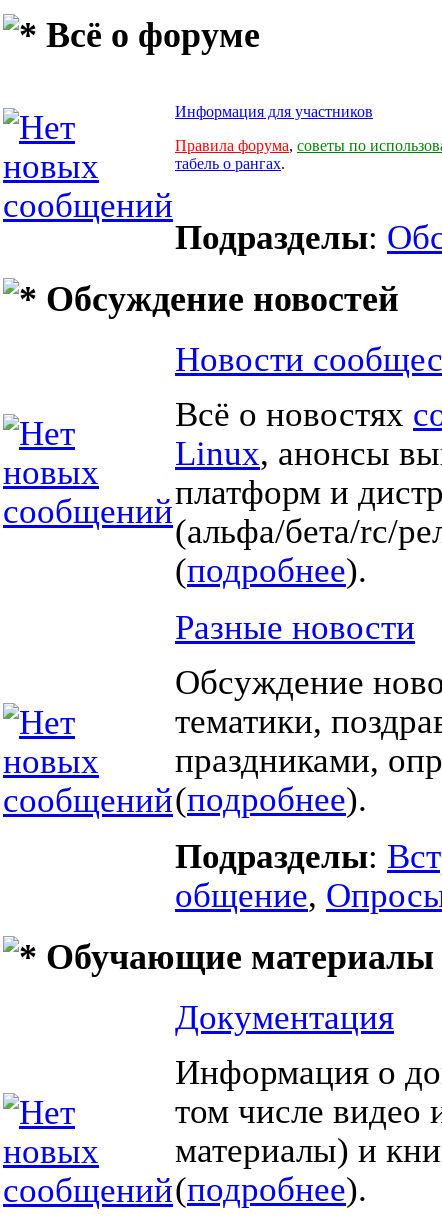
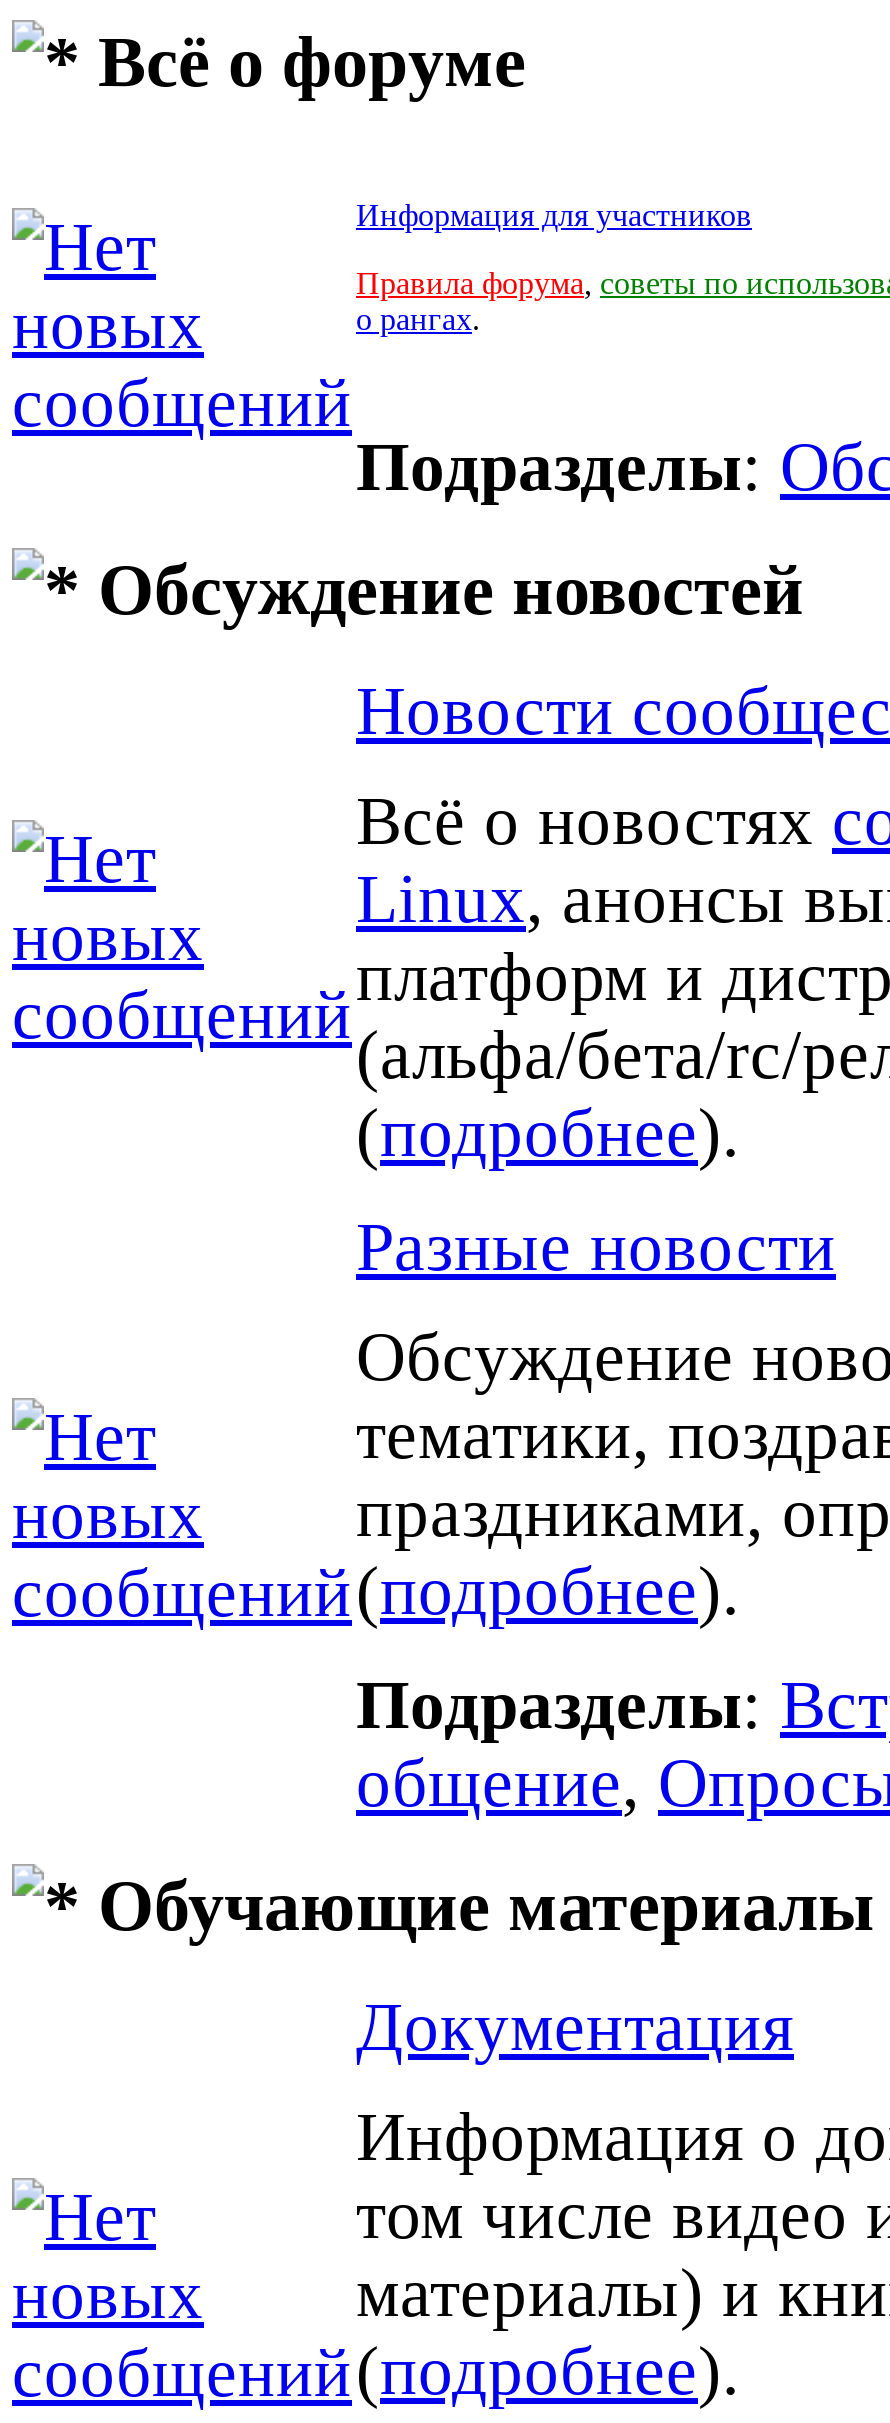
[175,155,285,172] табель о рангах. -> [356,302,480,336] о рангах.

